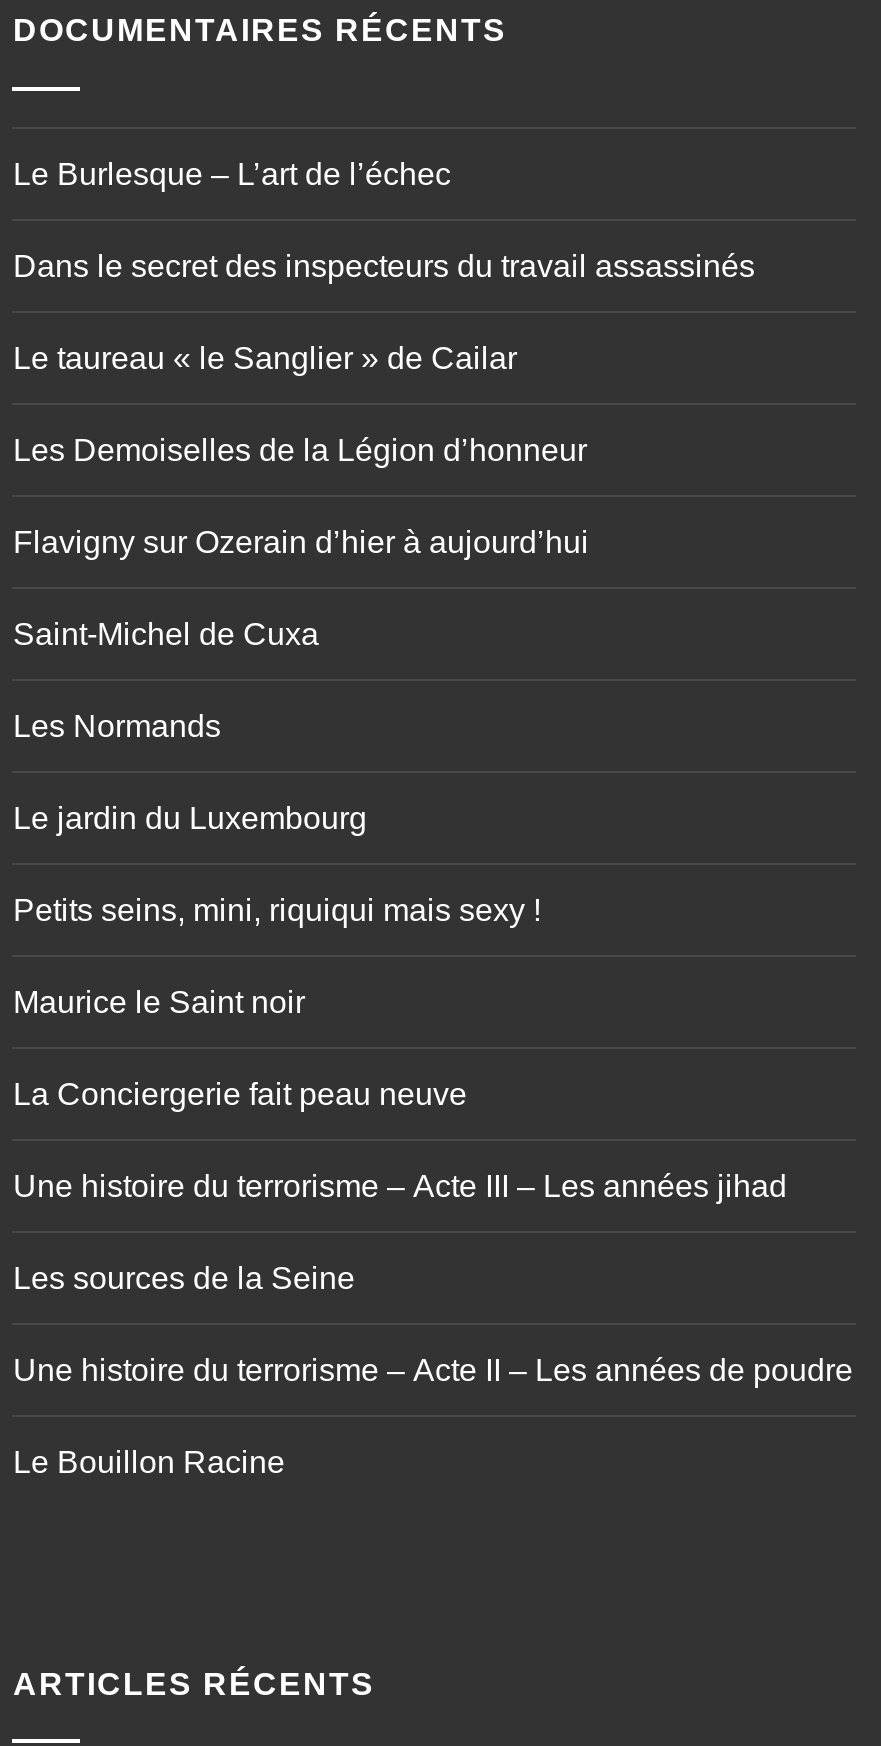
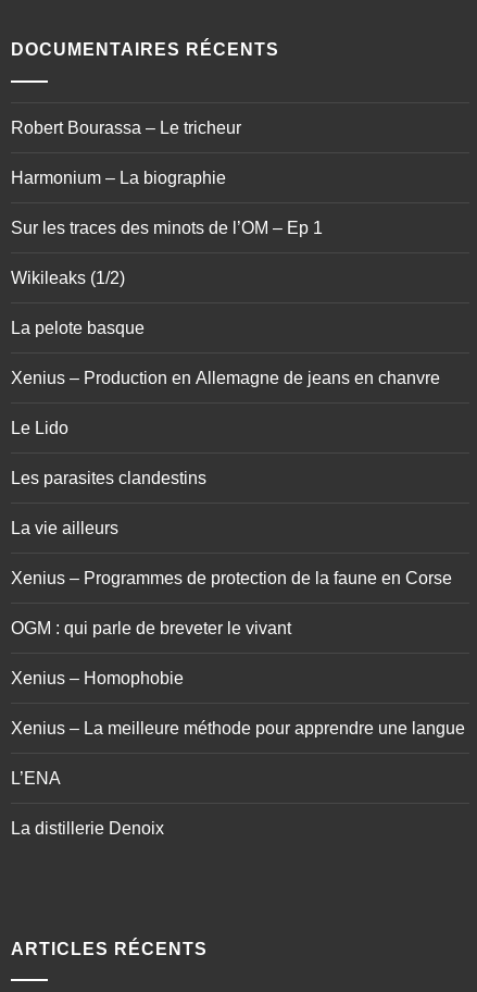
[13,158,451,192] Le Burlesque – L’art de l’échec -> [11,119,242,137] Robert Bourassa – Le tricheur
[13,250,755,284] Dans le secret des inspecteurs du travail assassinés -> [11,169,226,188] Harmonium – La biographie
[13,342,517,376] Le taureau « le Sanglier » de Cailar -> [11,219,323,238] Sur les traces des minots de l’OM – Ep 1
[13,434,587,468] Les Demoiselles de la Légion d’honneur -> [11,269,125,288] Wikileaks (1/2)
[13,526,589,560] Flavigny sur Ozerain d’hier à aujourd’hui -> [11,319,145,338] La pelote basque
[13,618,319,652] Saint-Michel de Cuxa -> [11,369,440,388] Xenius – Production en Allemagne de jeans en chanvre
[13,710,221,744] Les Normands -> [11,419,69,438] Le Lido
[13,802,367,836] Le jardin du Luxembourg -> [11,469,207,488] Les parasites clandestins
[13,894,541,928] Petits seins, mini, riquiqui mais sexy ! -> [11,519,119,538] La vie ailleurs
[13,986,305,1020] Maurice le Saint noir -> [11,569,452,588] Xenius – Programmes de protection de la faune en Corse
[13,1078,467,1112] La Conciergerie fait peau neuve -> [11,619,292,638] OGM : qui parle de breveter le vivant
[13,1170,787,1204] Une histoire du terrorisme – Acte III – Les années jihad -> [11,669,184,688] Xenius – Homophobie
[13,1262,355,1296] Les sources de la Seine -> [11,719,465,738] Xenius – La meilleure méthode pour apprendre une langue
[13,1354,853,1388] Une histoire du terrorisme – Acte II – Les années de poudre -> [11,769,61,788] L’ENA
[13,1446,285,1480] Le Bouillon Racine -> [11,819,165,838] La distillerie Denoix

